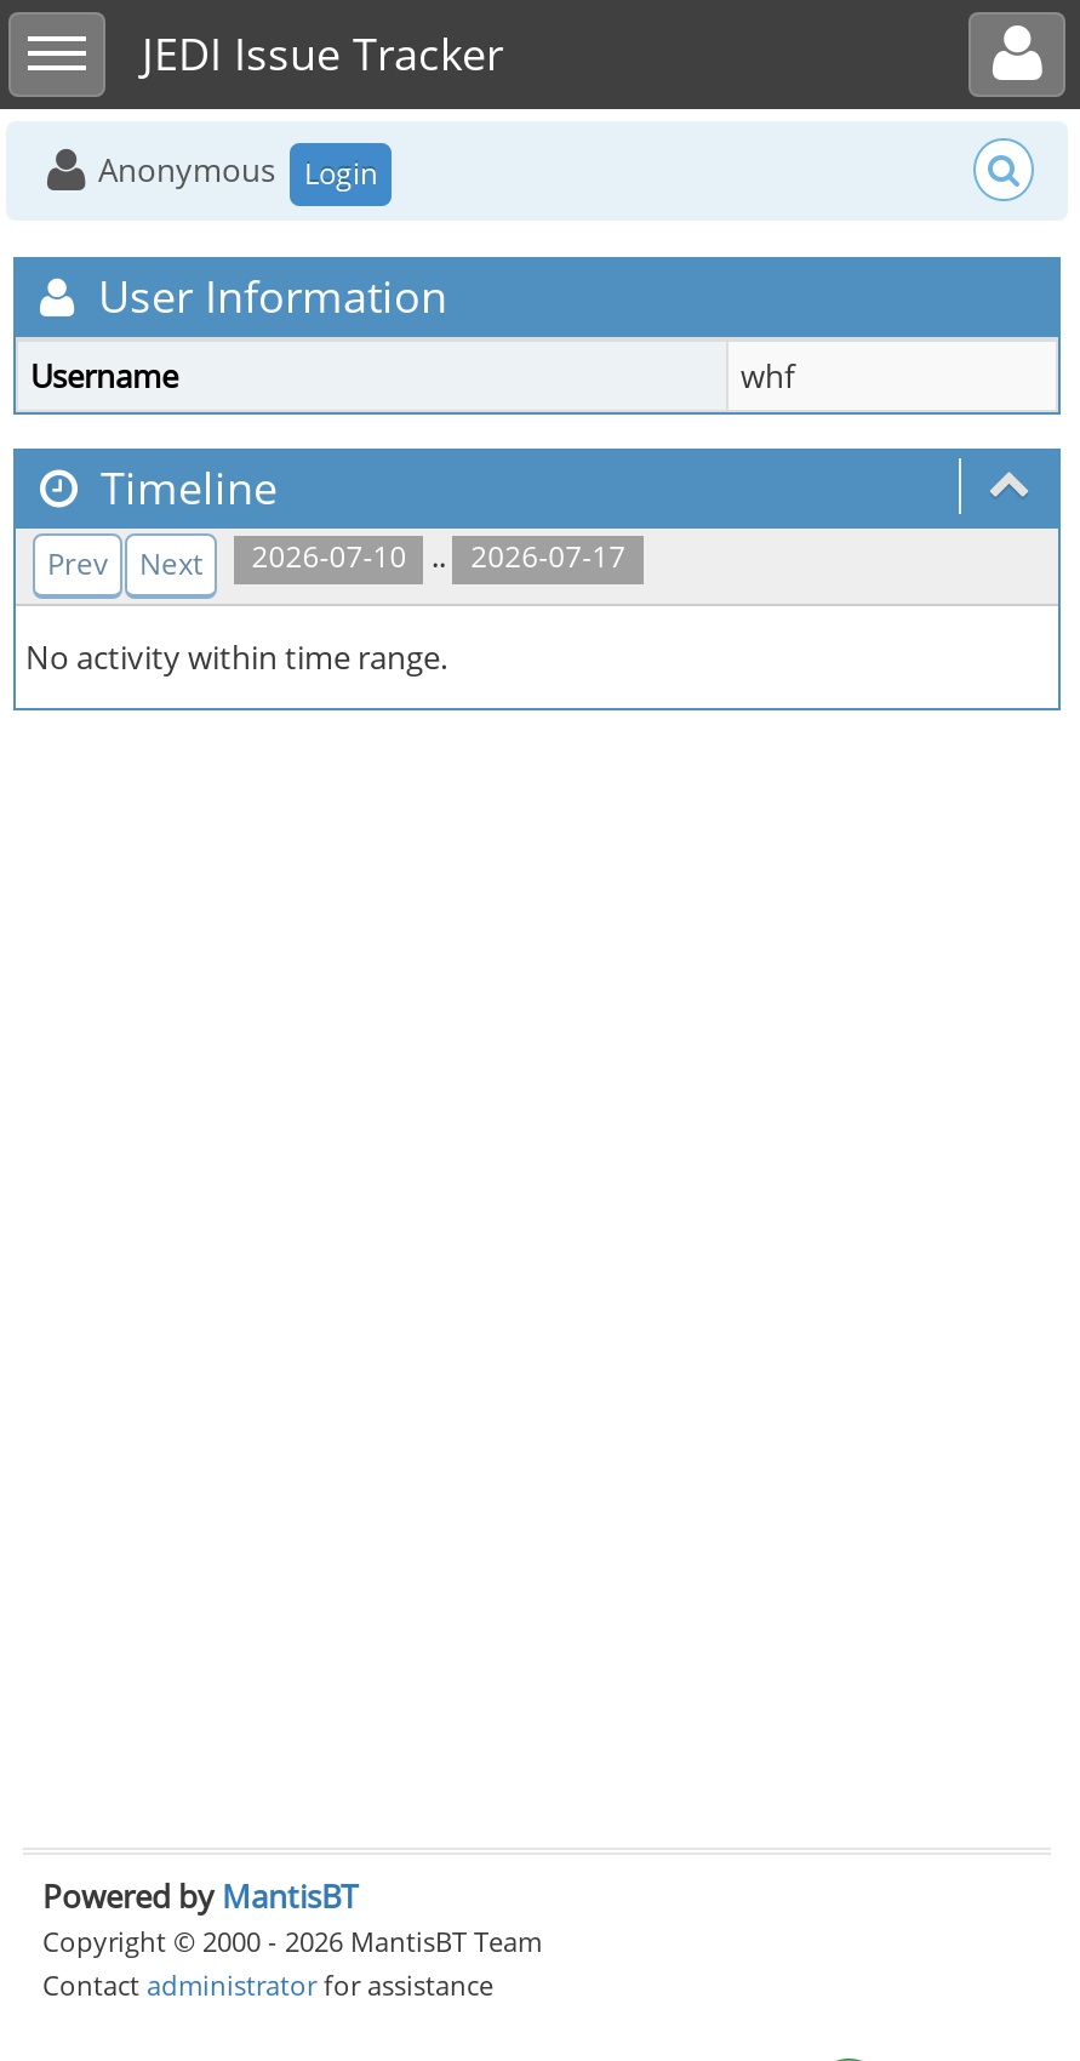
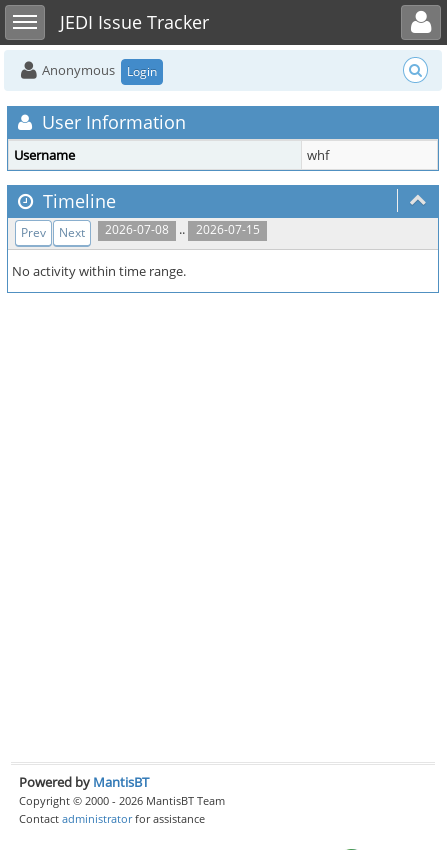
[47,533,626,584] Prev Next 2026-07-10 .. 2026-07-17 -> [21,220,260,241] Prev Next 2026-07-08 .. 2026-07-15

